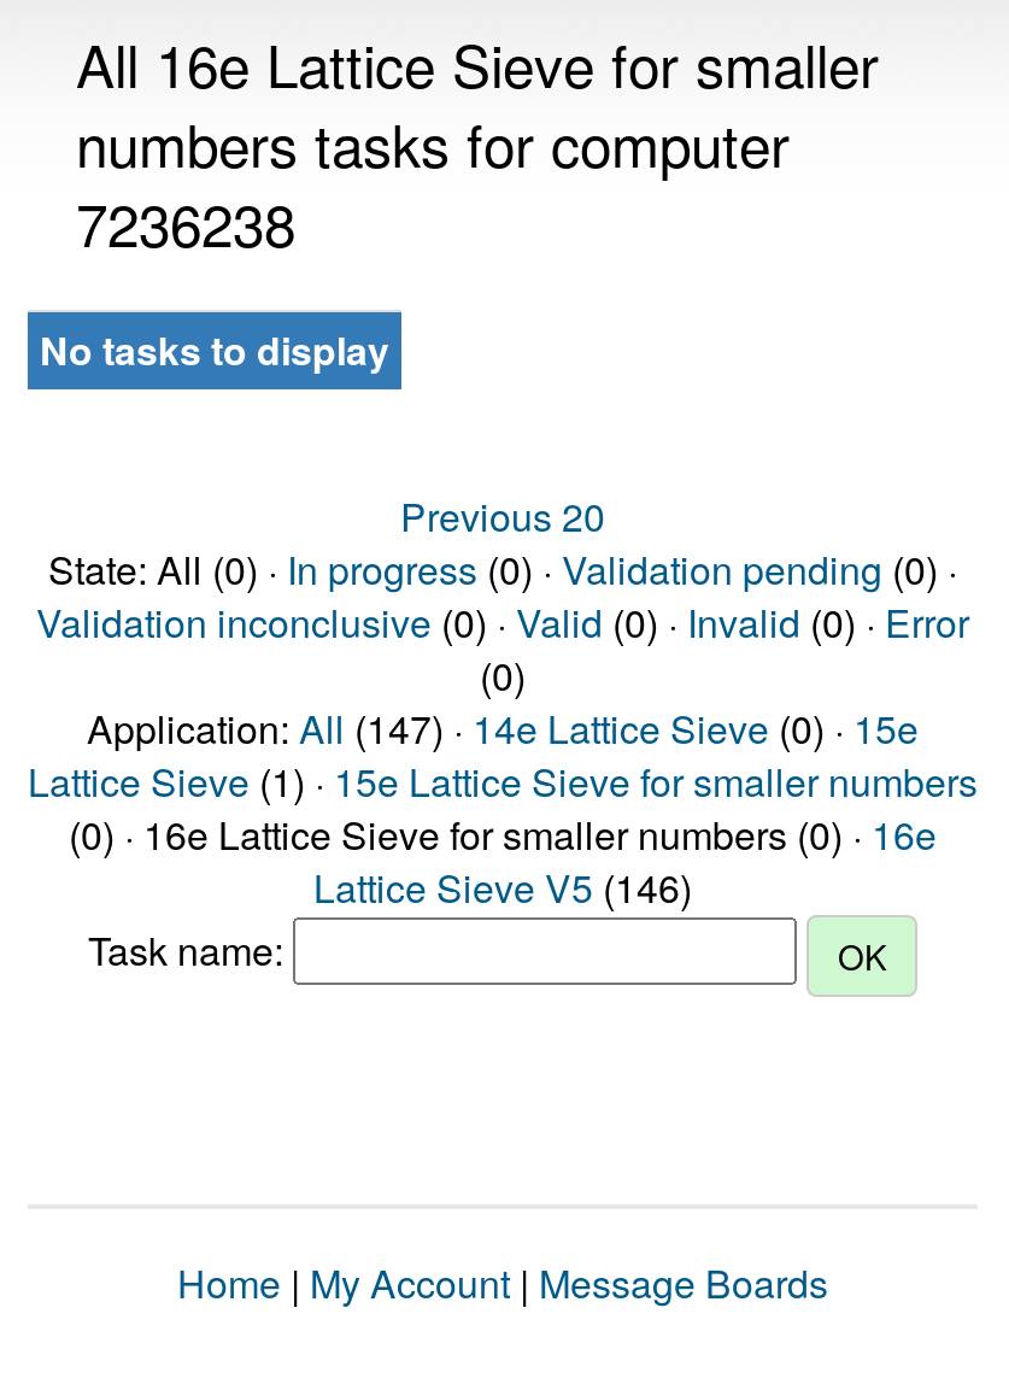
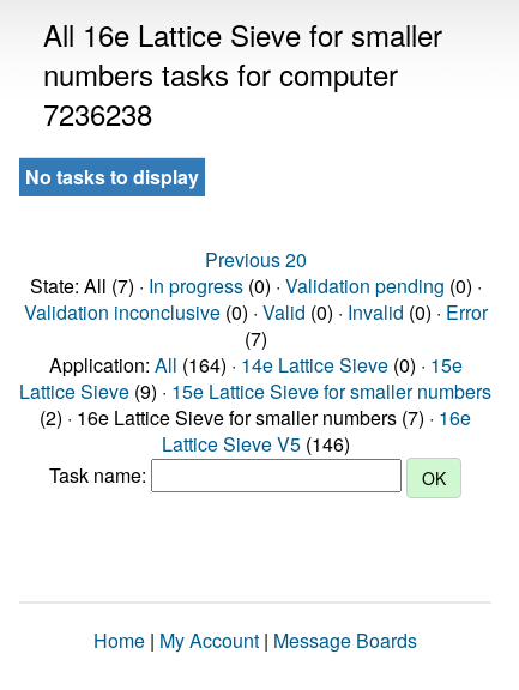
[48,541,957,597] State: All (0) · In progress (0) · Validation pending (0) · -> [29,272,481,299] State: All (7) · In progress (0) · Validation pending (0) ·
[480,647,526,703] (0) -> [244,325,267,352] (7)
[87,700,919,756] Application: All (147) · 14e Lattice Sieve (0) · 15e -> [49,351,462,379] Application: All (164) · 14e Lattice Sieve (0) · 15e
[28,753,978,809] Lattice Sieve (1) · 15e Lattice Sieve for smaller numbers -> [19,377,491,405] Lattice Sieve (9) · 15e Lattice Sieve for smaller numbers
[69,807,937,862] (0) · 16e Lattice Sieve for smaller numbers (0) · 16e -> [40,404,471,431] (2) · 16e Lattice Sieve for smaller numbers (7) · 16e

